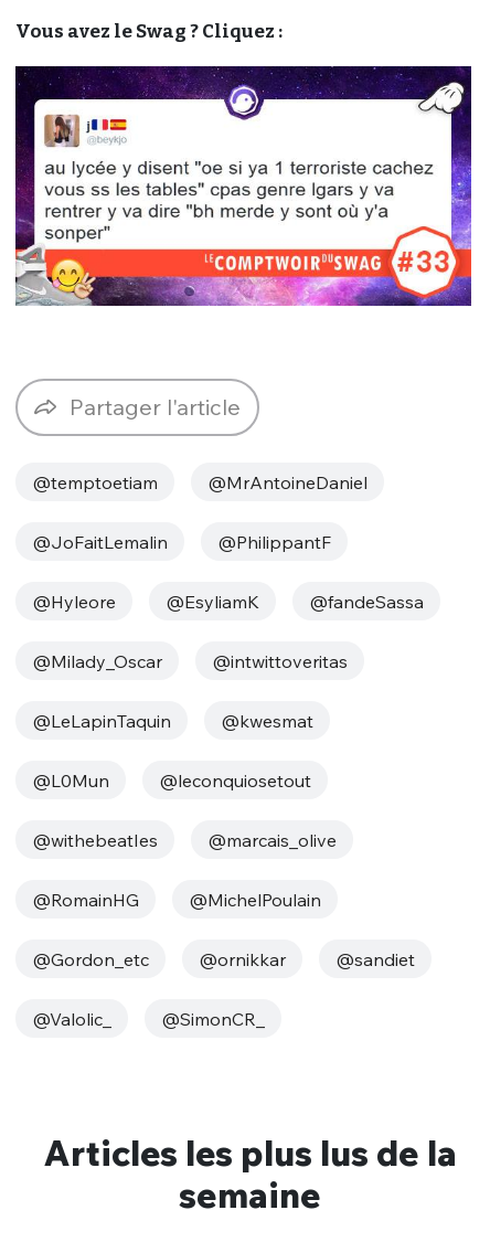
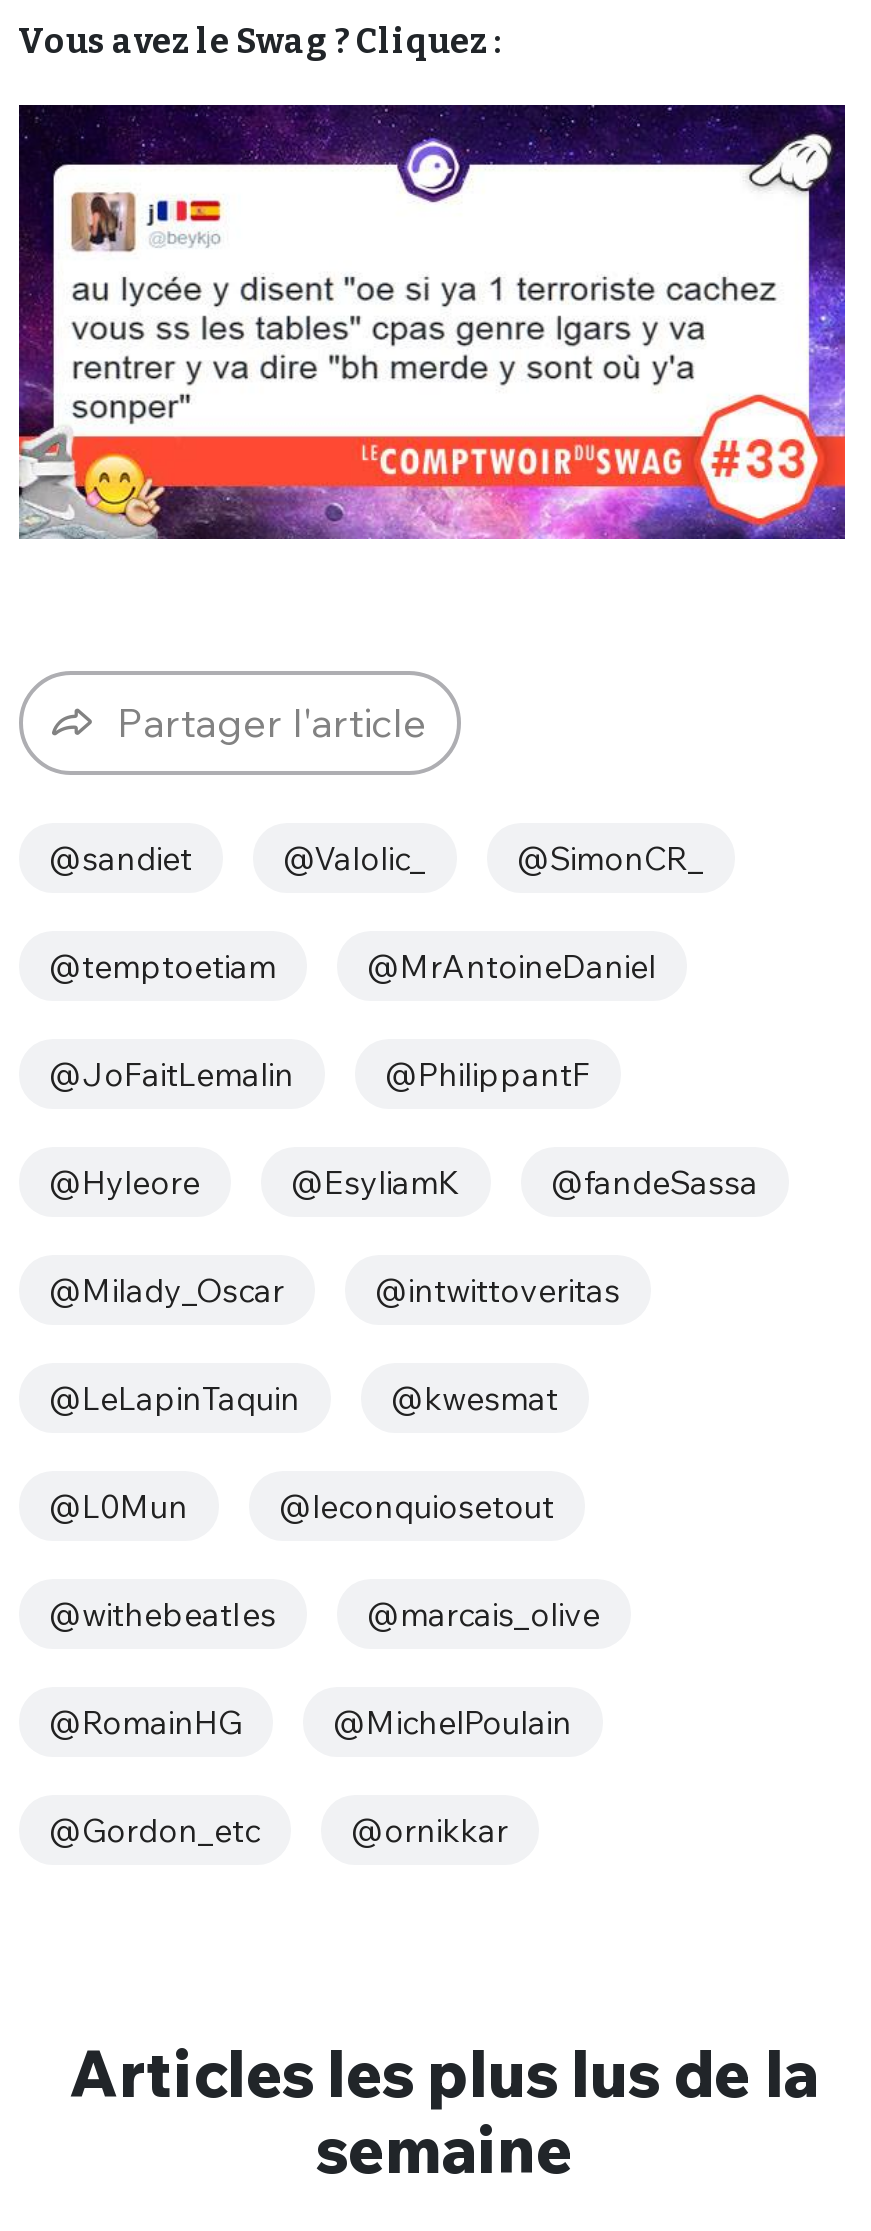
moved [31,471,423,970] -> [48,947,758,1851]: @temptoetiam | @MrAntoineDaniel | @JoFaitLemalin | ... | @Gordon_etc | @ornikkar
moved [31,948,414,1030] -> [48,839,704,879]: @sandiet | @Valolic_ | @SimonCR_

